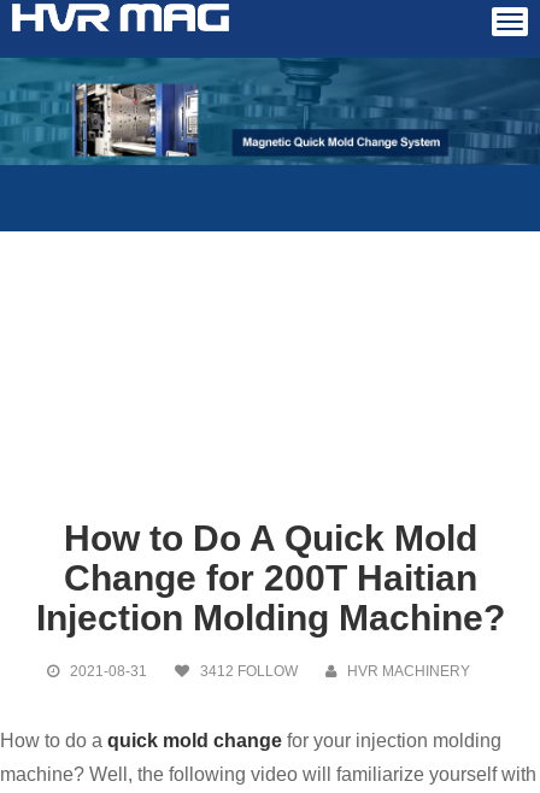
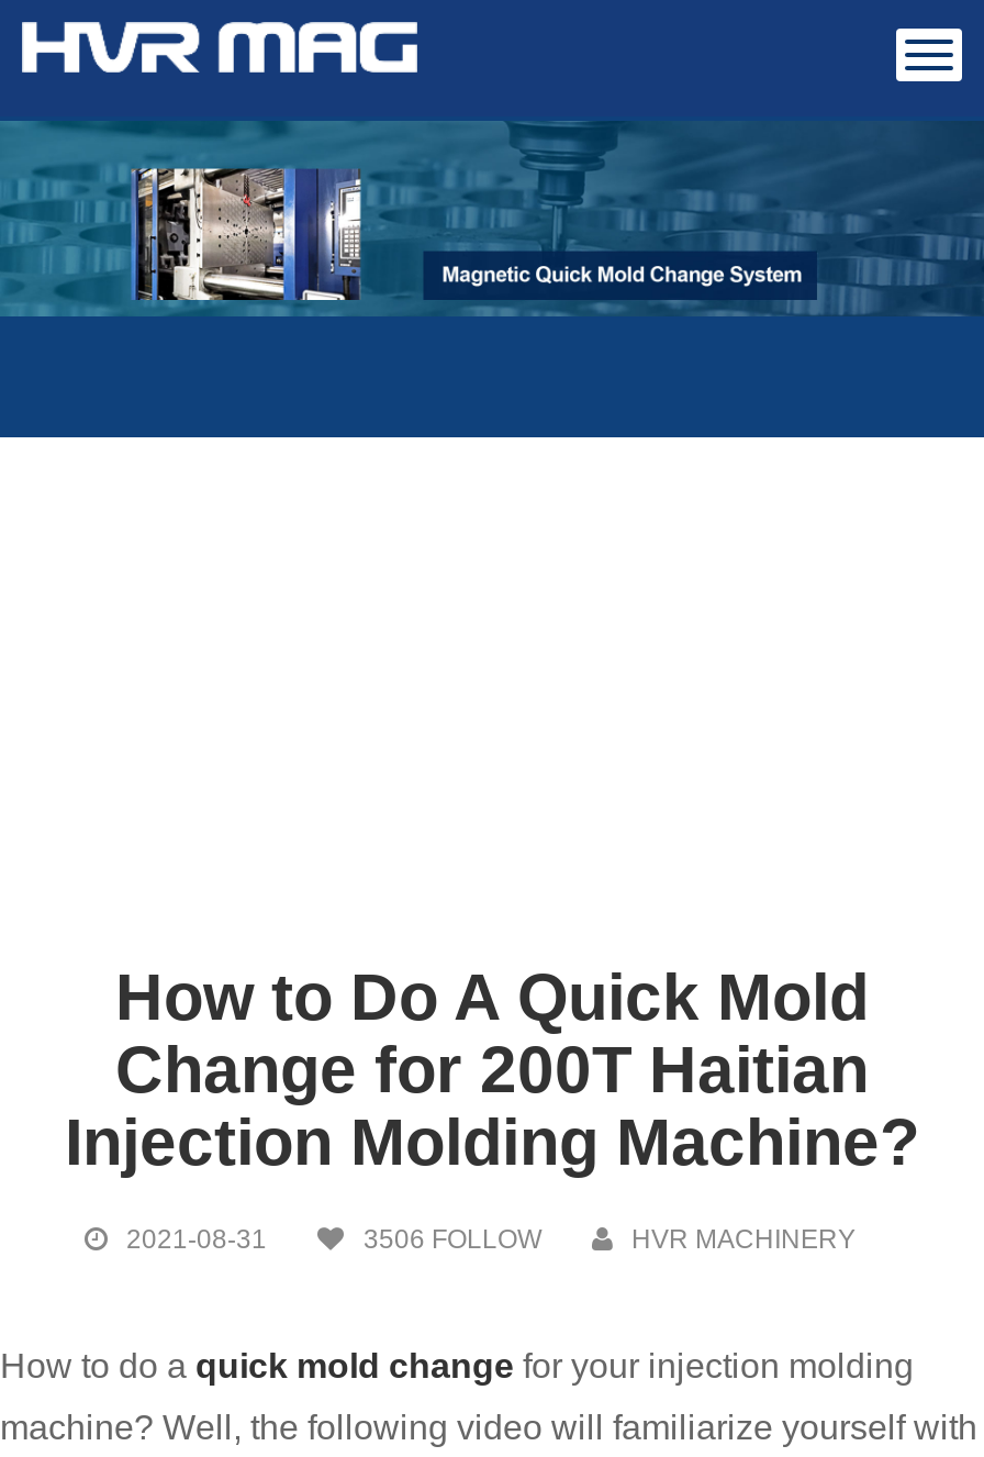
[196,663,297,680] 3412 FOLLOW -> [357,1224,541,1255] 3506 FOLLOW

